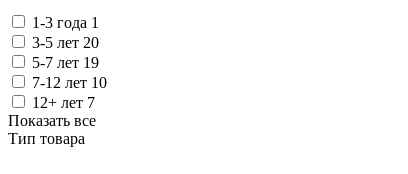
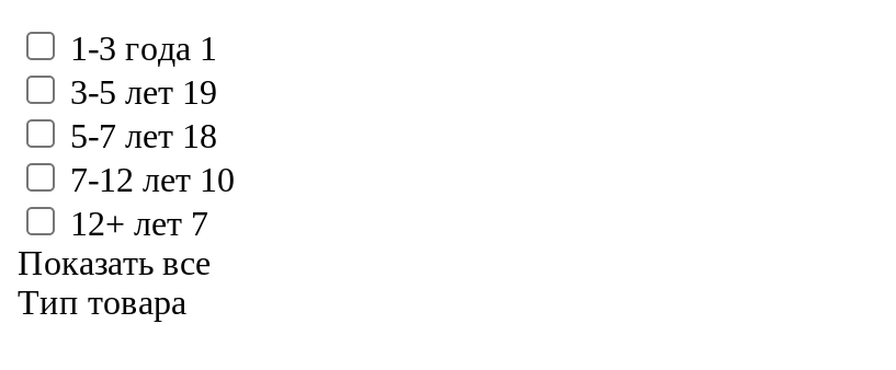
[32,34,99,51] 3-5 лет 20 -> [70,73,217,110] 3-5 лет 19
[32,54,99,71] 5-7 лет 19 -> [70,117,217,154] 5-7 лет 18

